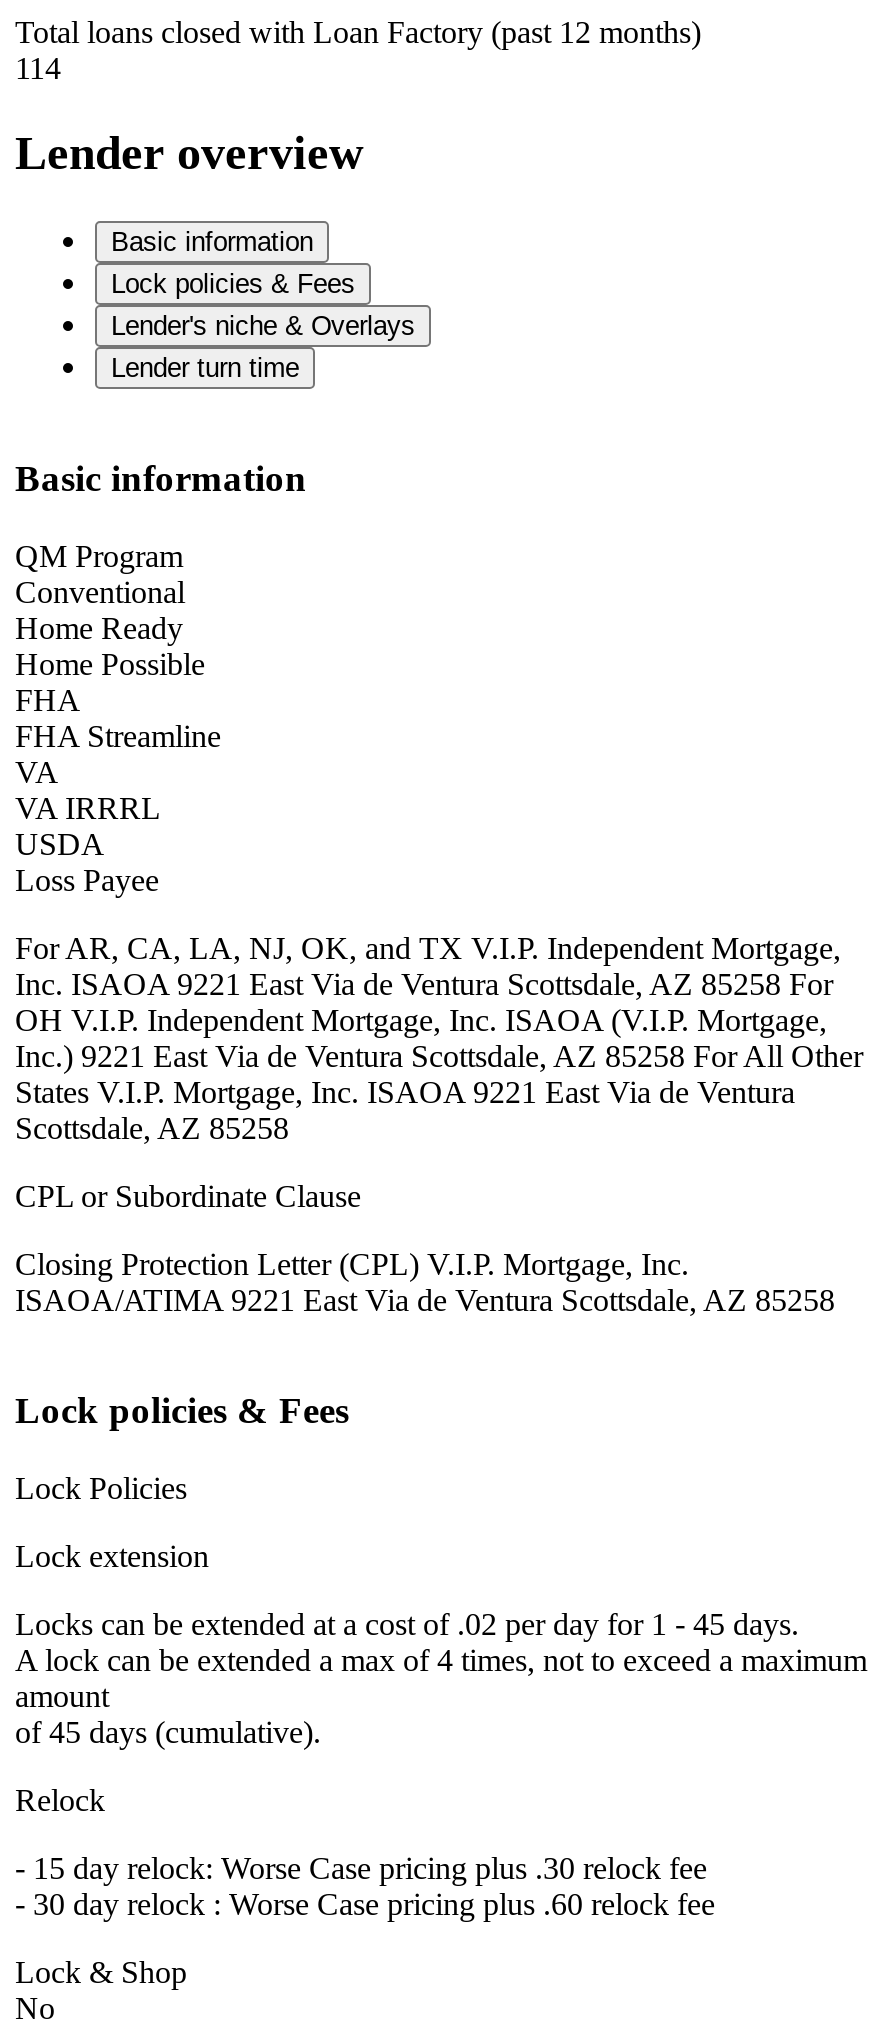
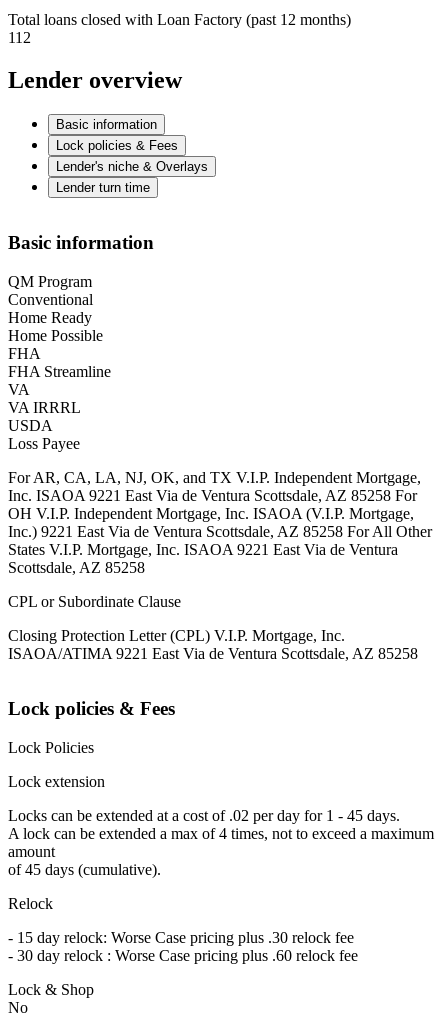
[15,51,61,85] 114 -> [8,29,31,46] 112

